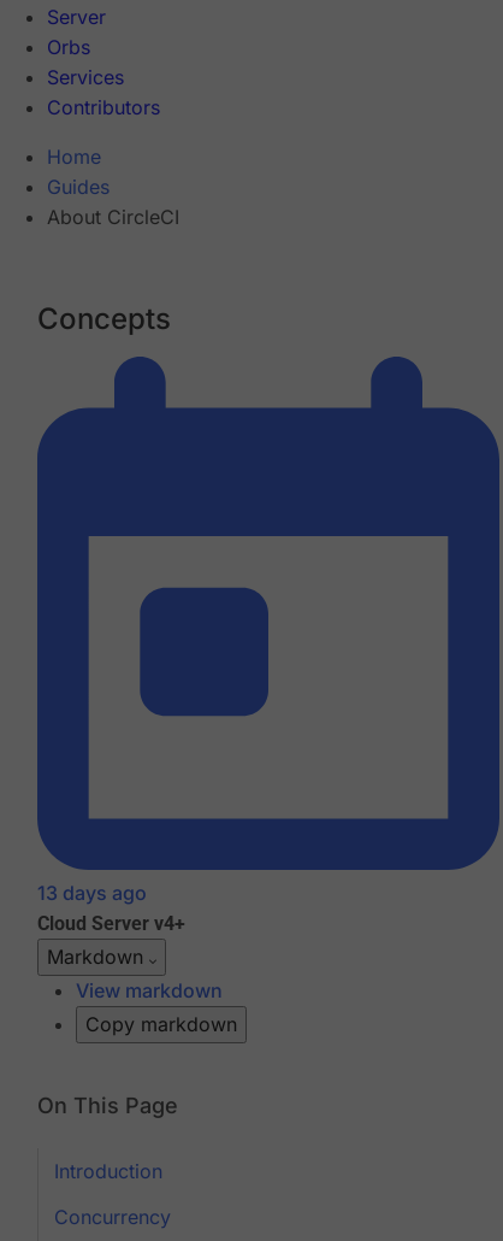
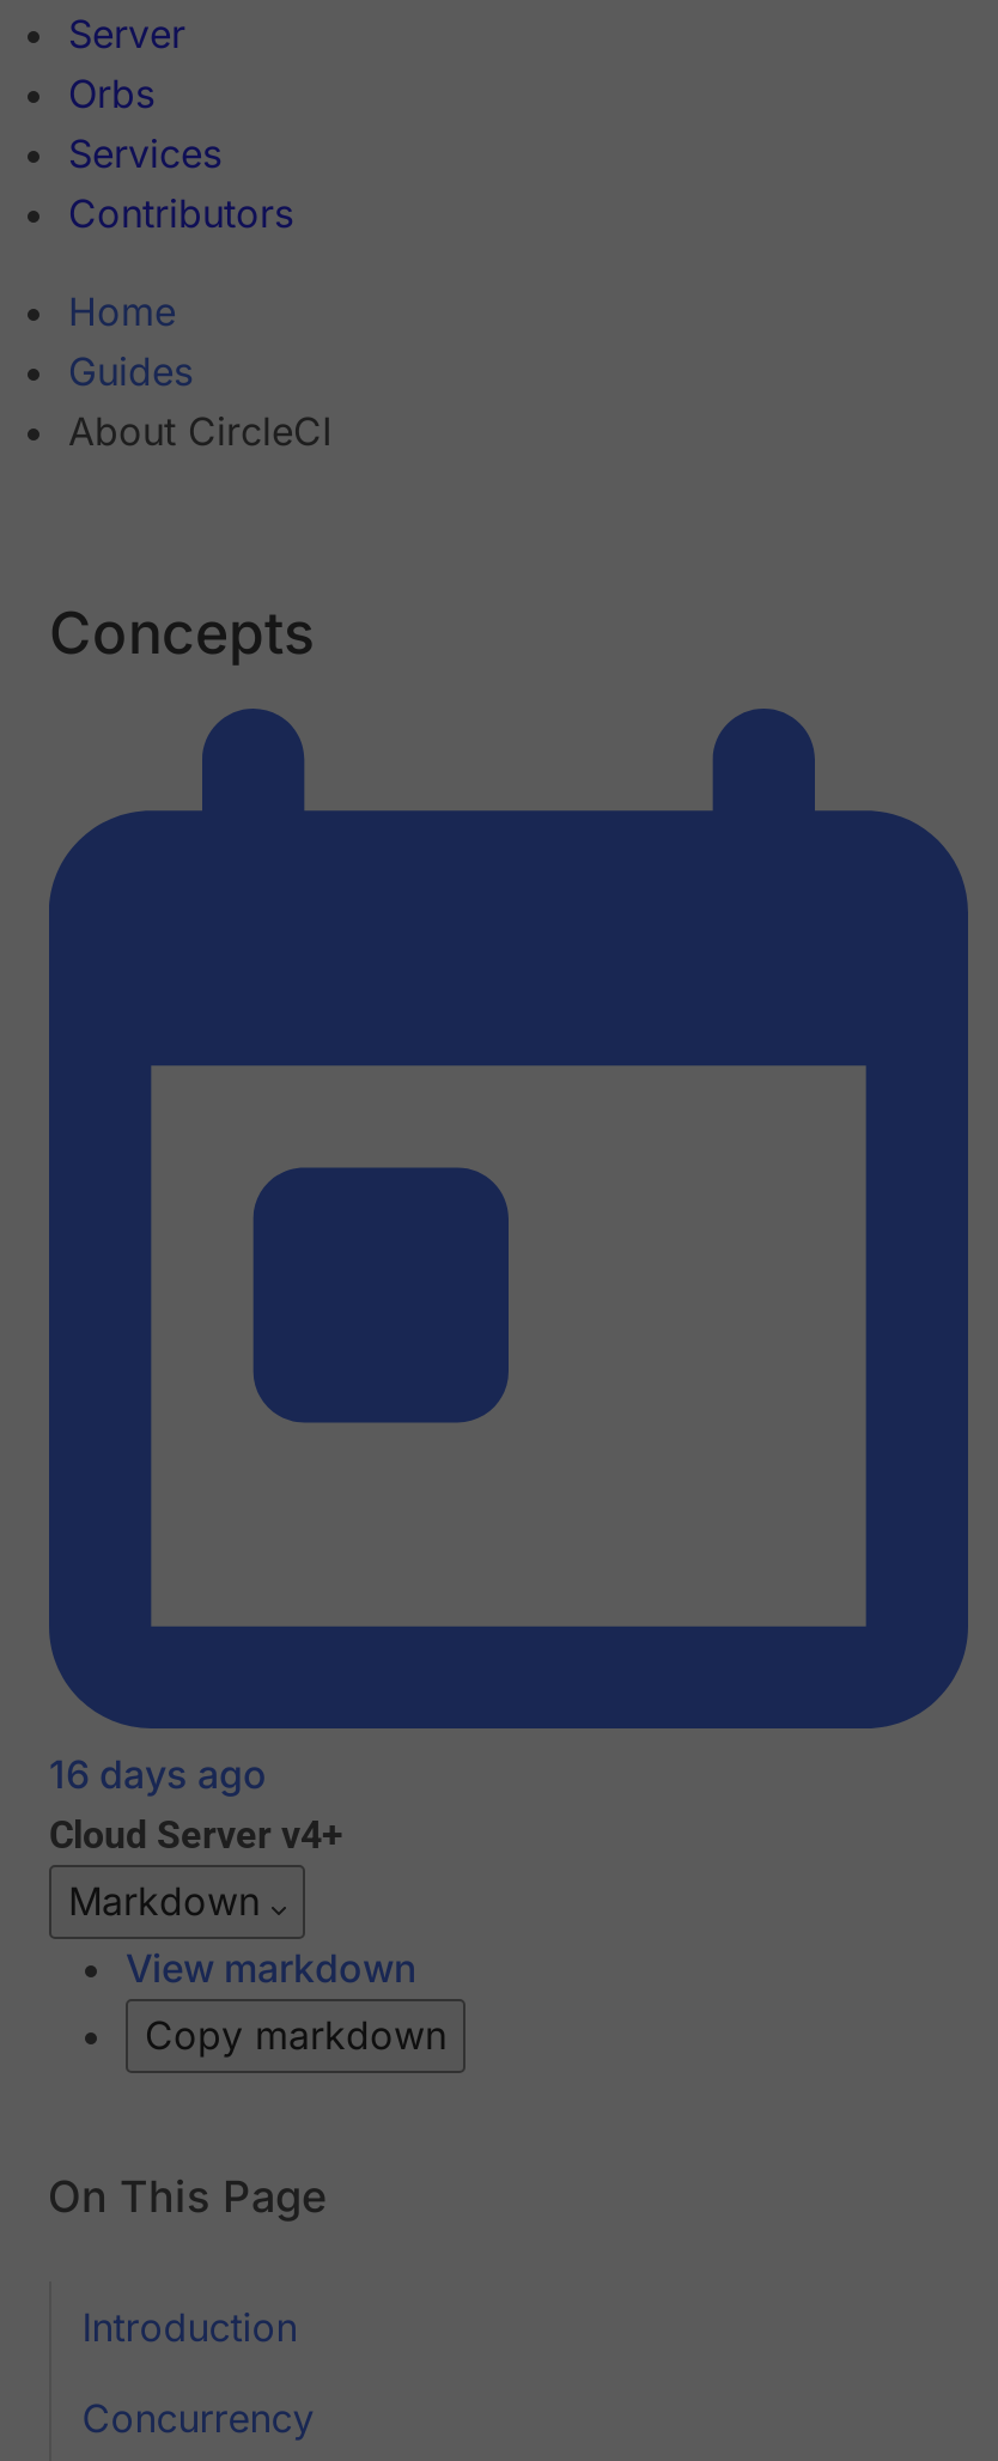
[37,881,147,905] 13 days ago -> [49,1751,267,1799] 16 days ago

